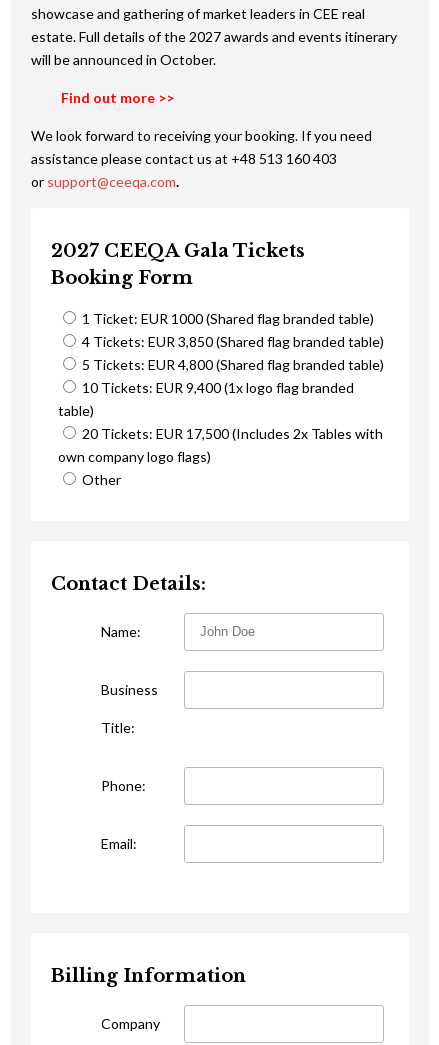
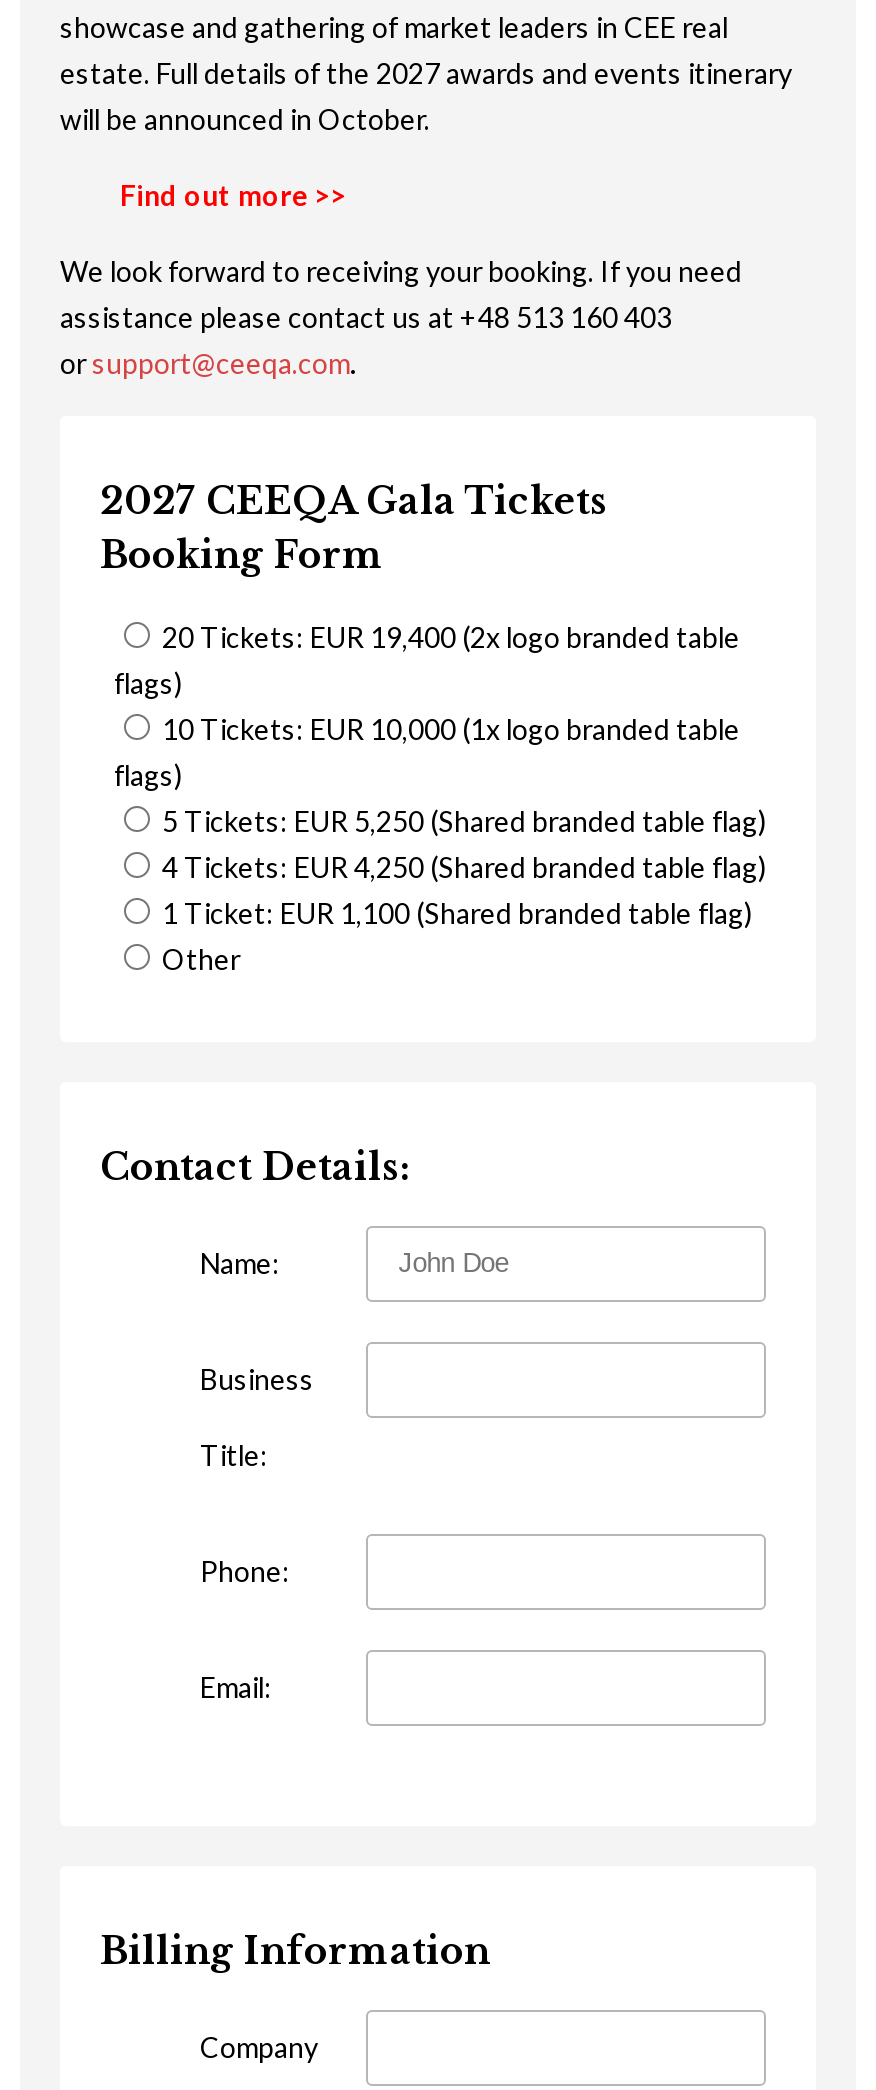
[58,310,384,465] 1 Ticket: EUR 1000 (Shared flag branded table) | 4 Tickets: EUR 3,850 (Shared flag branded table) | 5 Tickets: EUR 4,800 (Shared flag branded table) | 10 Tickets: EUR 9,400 (1x logo flag branded | table) | 20 Tickets: EUR 17,500 (Includes 2x Tables with | own company logo flags) -> [114,619,766,929] 20 Tickets: EUR 19,400 (2x logo branded table | flags) | 10 Tickets: EUR 10,000 (1x logo branded table | flags) | 5 Tickets: EUR 5,250 (Shared branded table flag) | 4 Tickets: EUR 4,250 (Shared branded table flag) | 1 Ticket: EUR 1,100 (Shared branded table flag)

